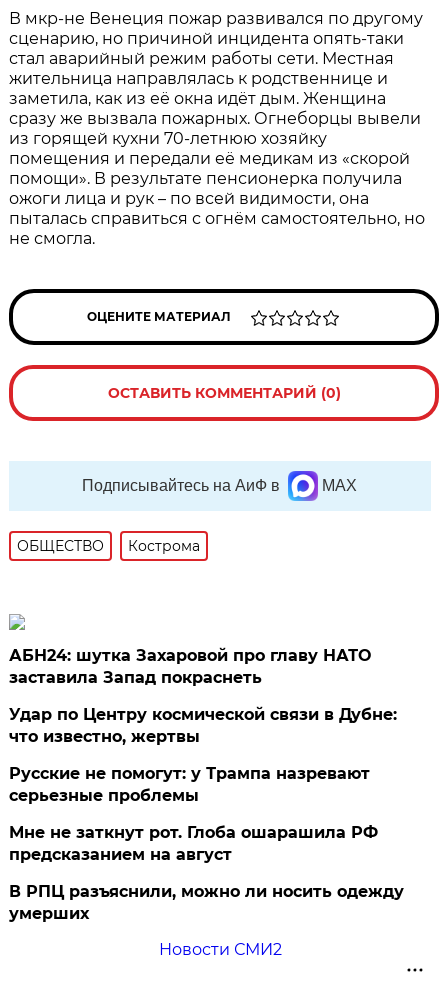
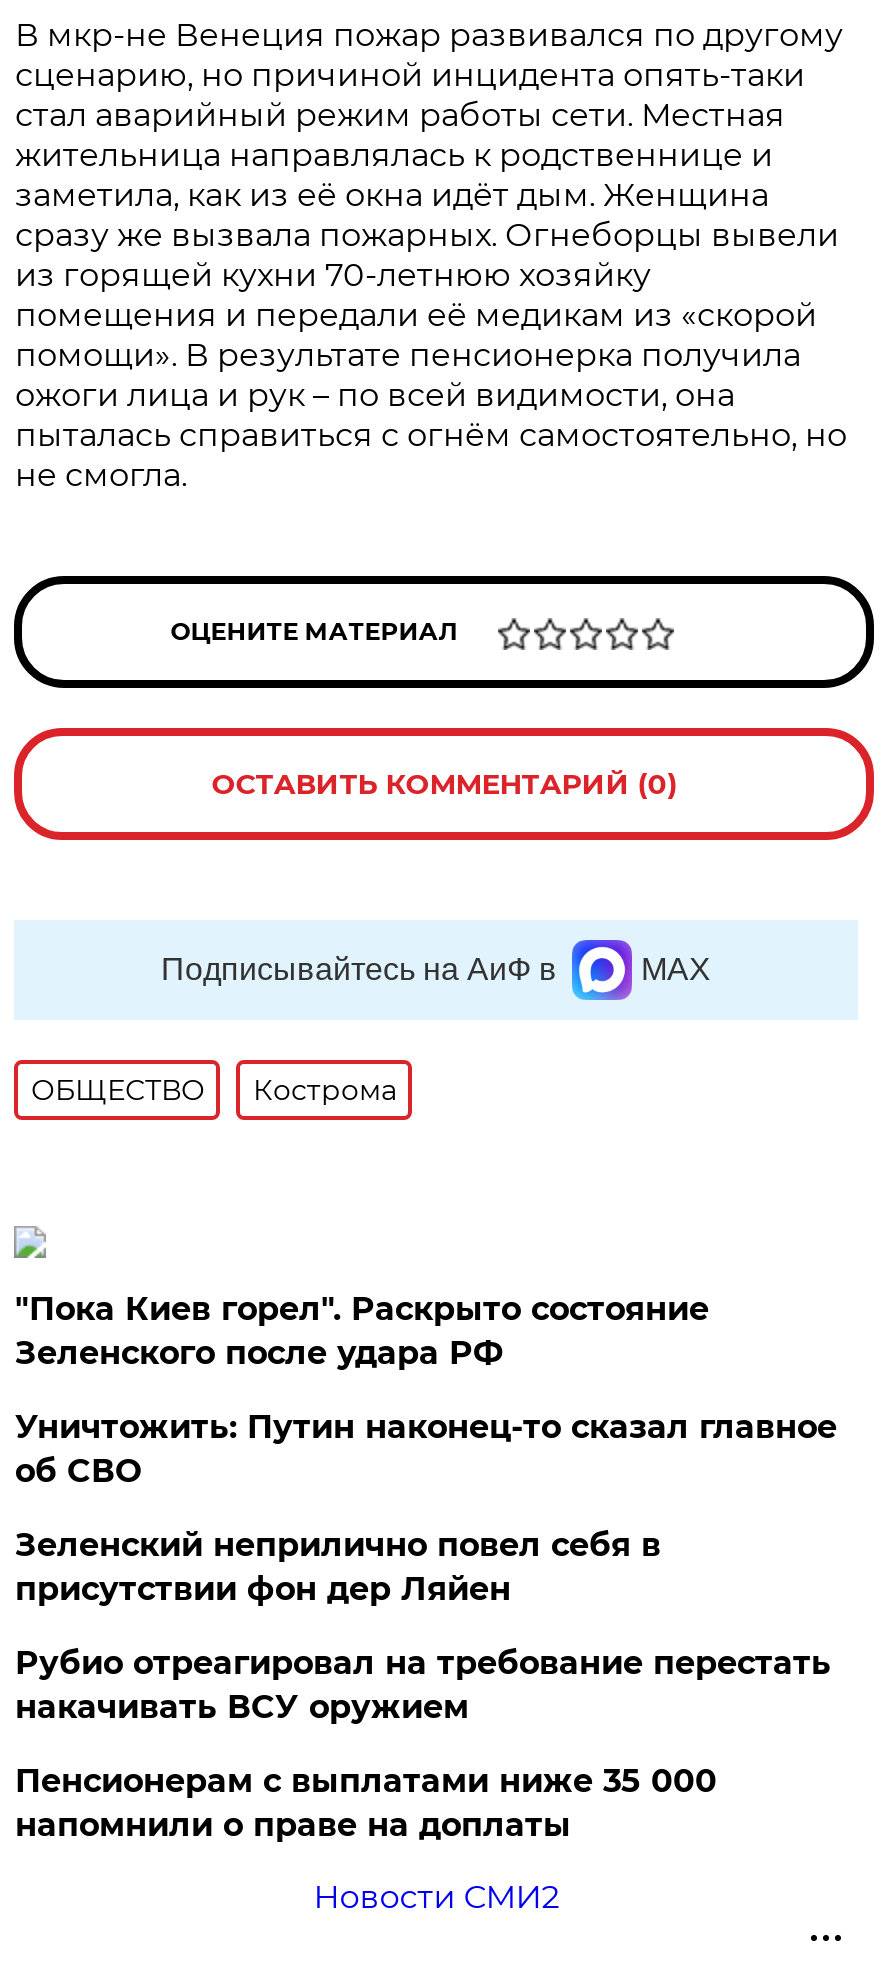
[9,646,371,687] АБН24: шутка Захаровой про главу НАТО | заставила Запад покраснеть -> [15,1291,709,1373] "Пока Киев горел". Раскрыто состояние | Зеленского после удара РФ
[9,705,397,746] Удар по Центру космической связи в Дубне: | что известно, жертвы -> [15,1409,837,1491] Уничтожить: Путин наконец-то сказал главное | об СВО
[9,764,370,805] Русские не помогут: у Трампа назревают | серьезные проблемы -> [15,1527,661,1609] Зеленский неприлично повел cебя в | присутствии фон дер Ляйен
[9,823,378,864] Мне не заткнут рот. Глоба ошарашила РФ | предсказанием на август -> [15,1645,831,1727] Рубио отреагировал на требование перестать | накачивать ВСУ оружием
[9,882,404,923] В РПЦ разъяснили, можно ли носить одежду | умерших -> [15,1763,717,1845] Пенсионерам с выплатами ниже 35 000 | напомнили о праве на доплаты

